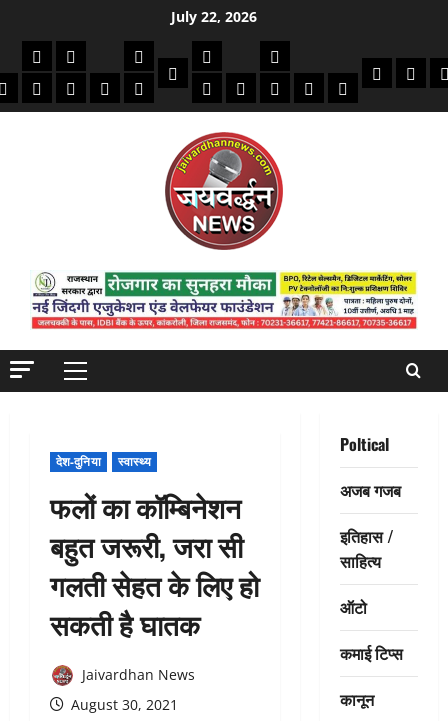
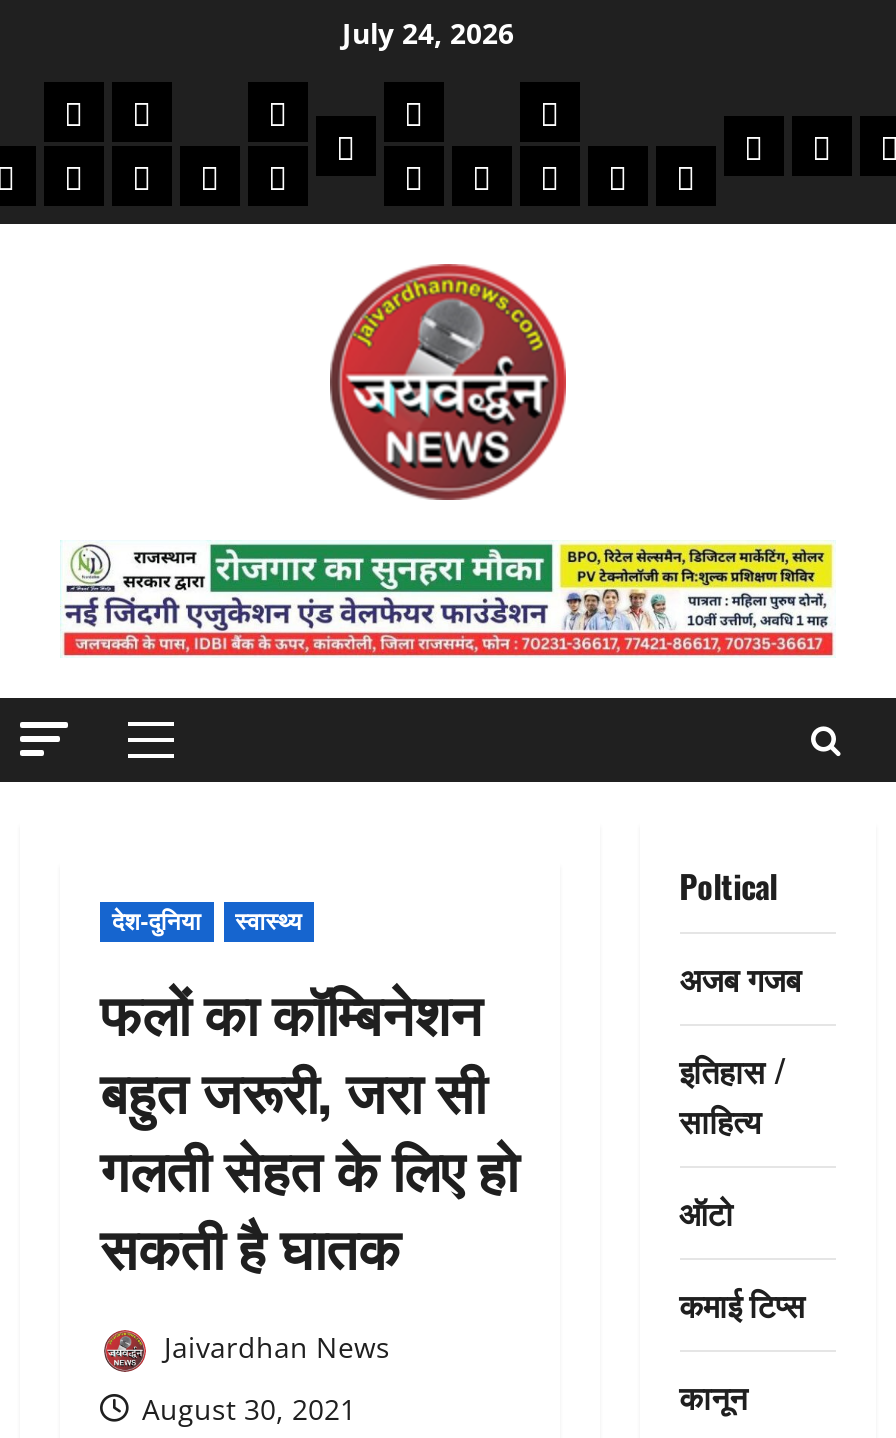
[171,7,257,26] July 22, 2026 -> [342,14,514,52] July 24, 2026

